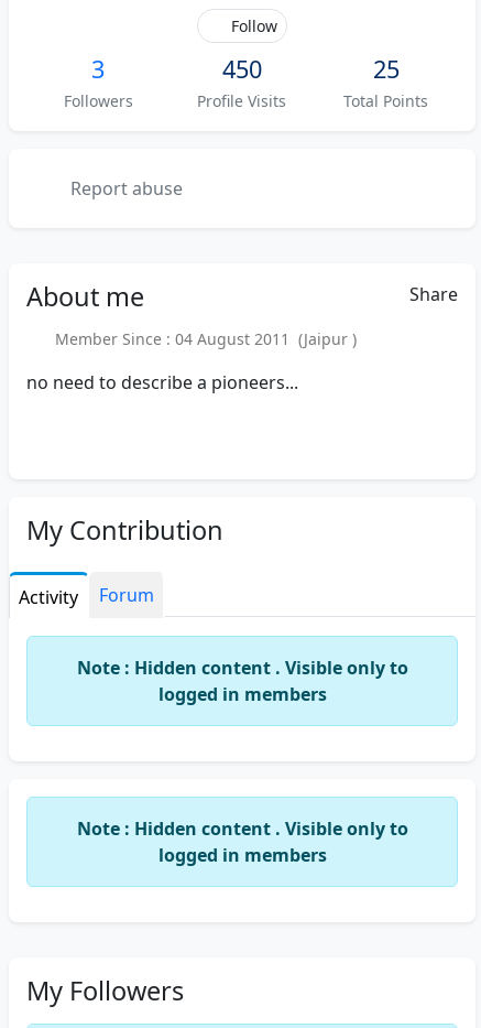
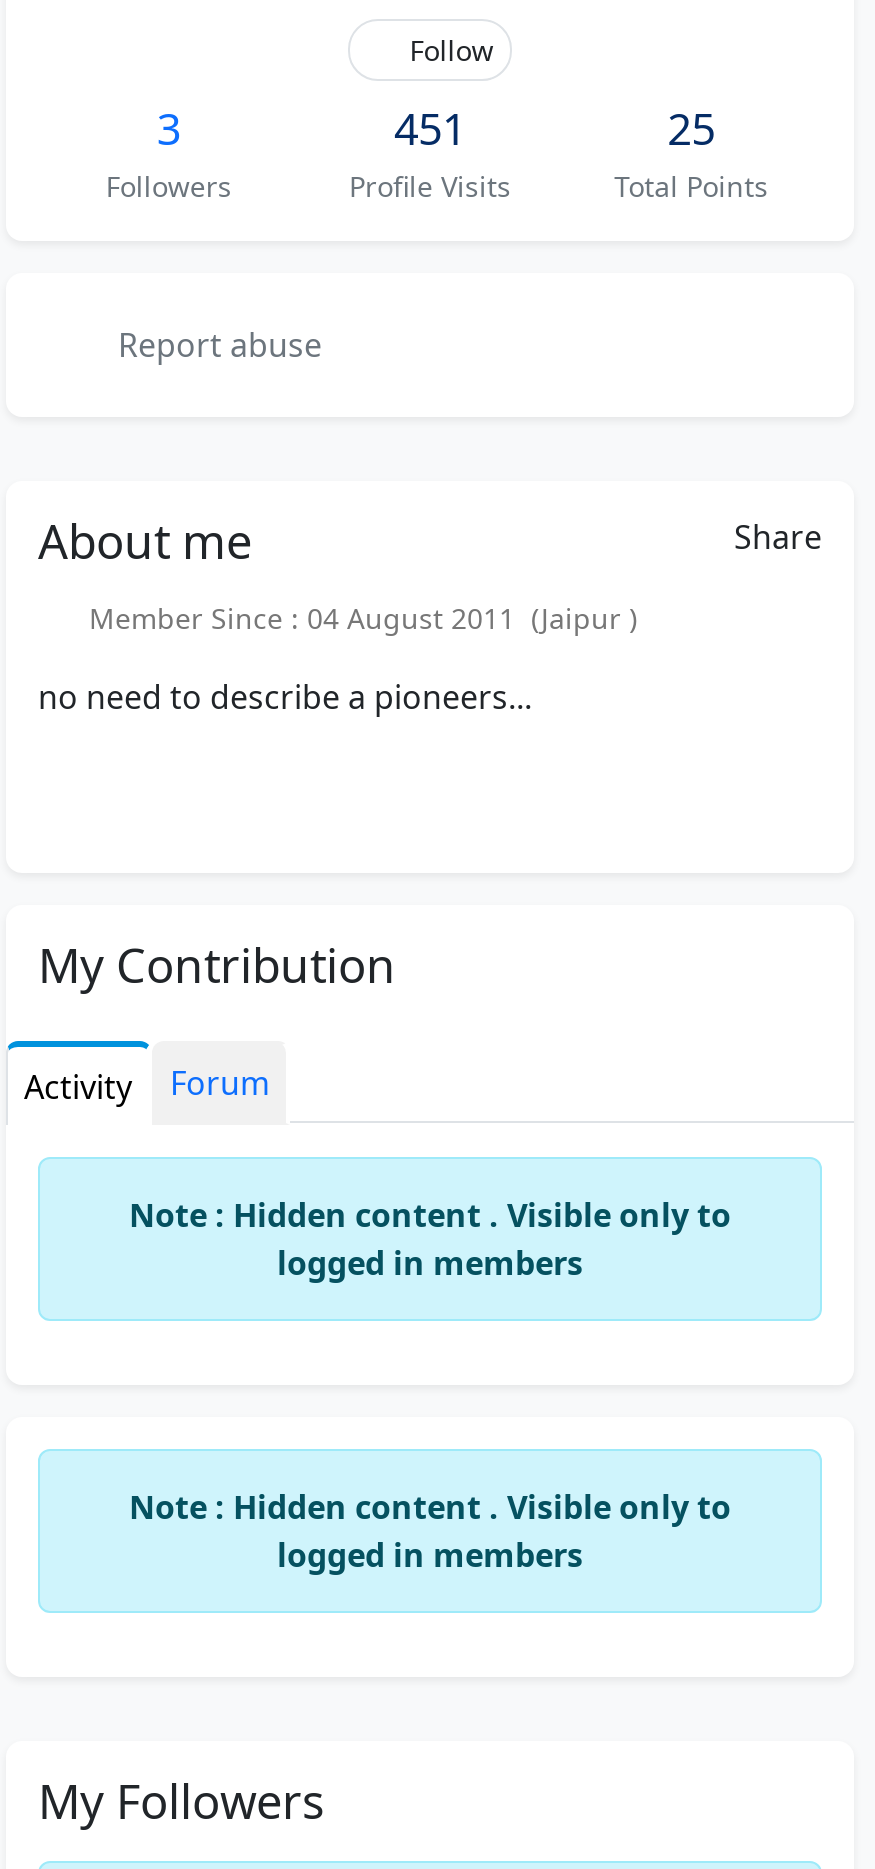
[222,53,262,85] 450 -> [394,99,466,157] 451

